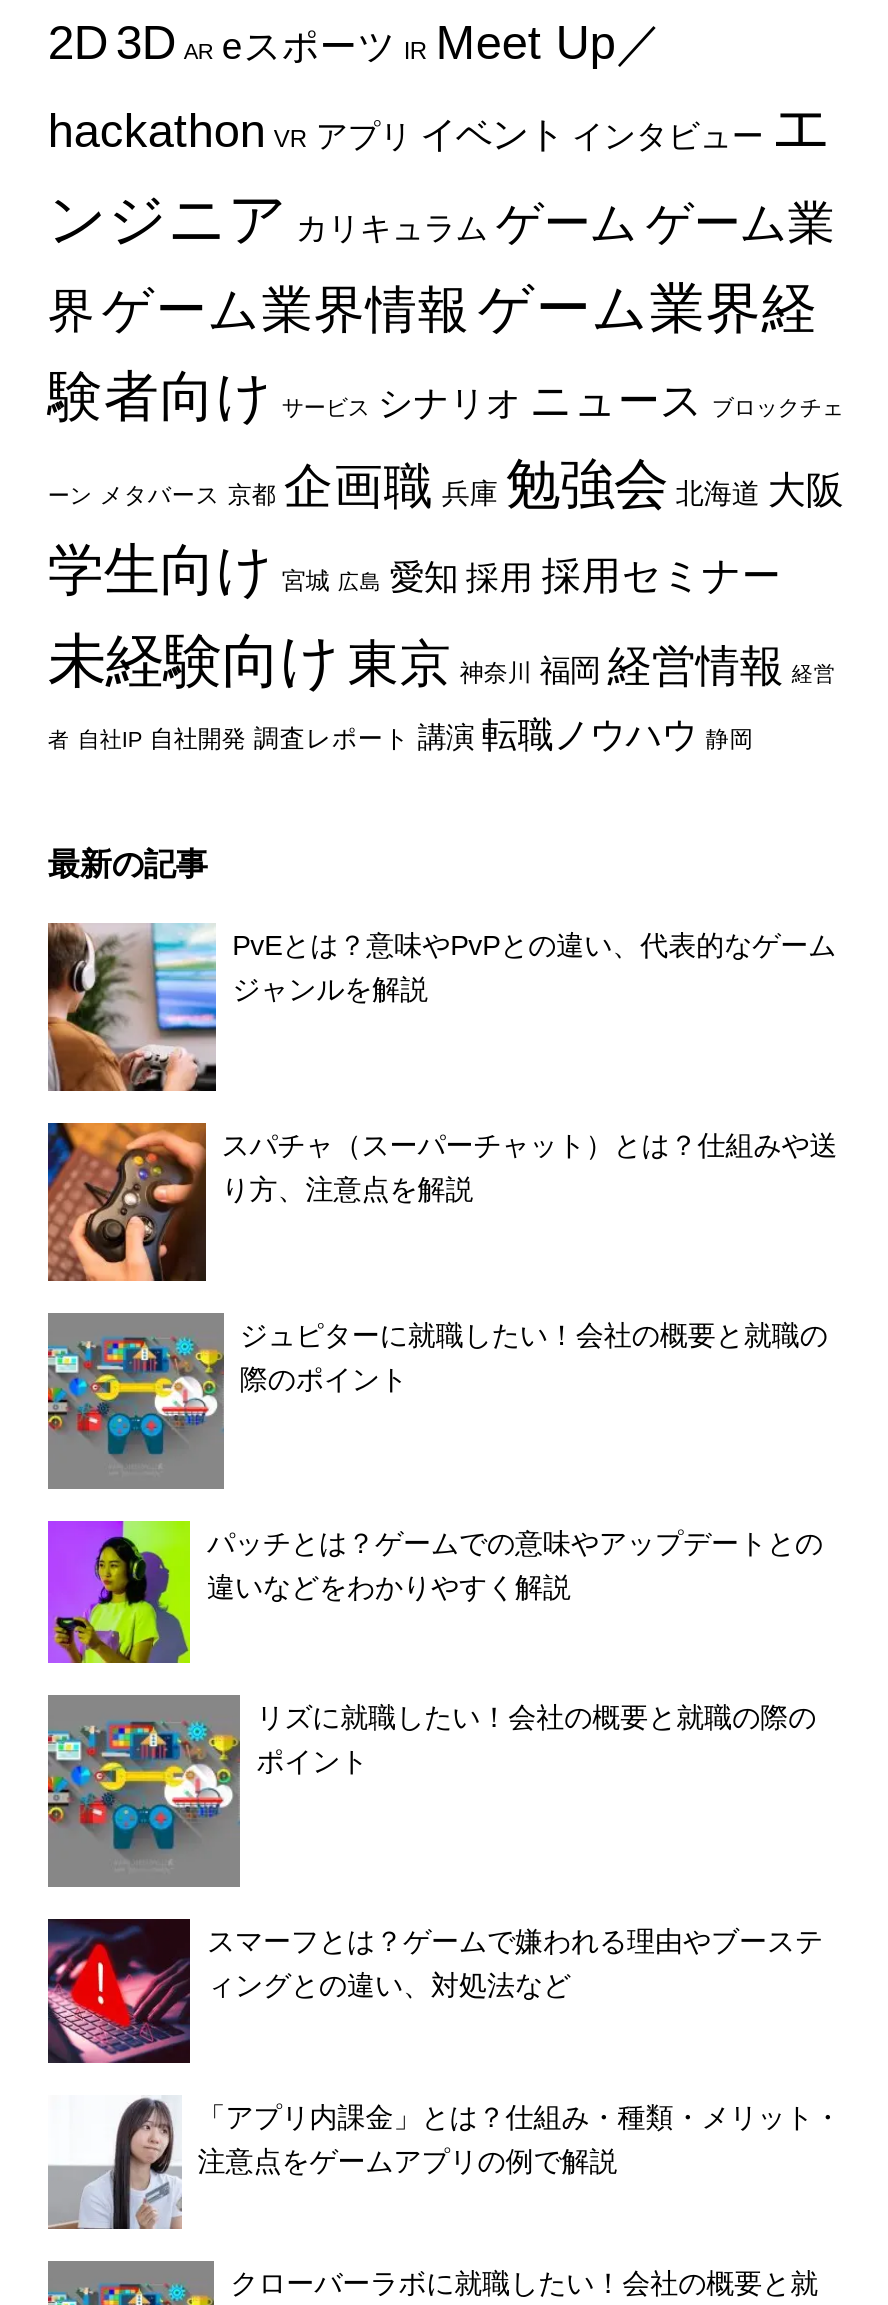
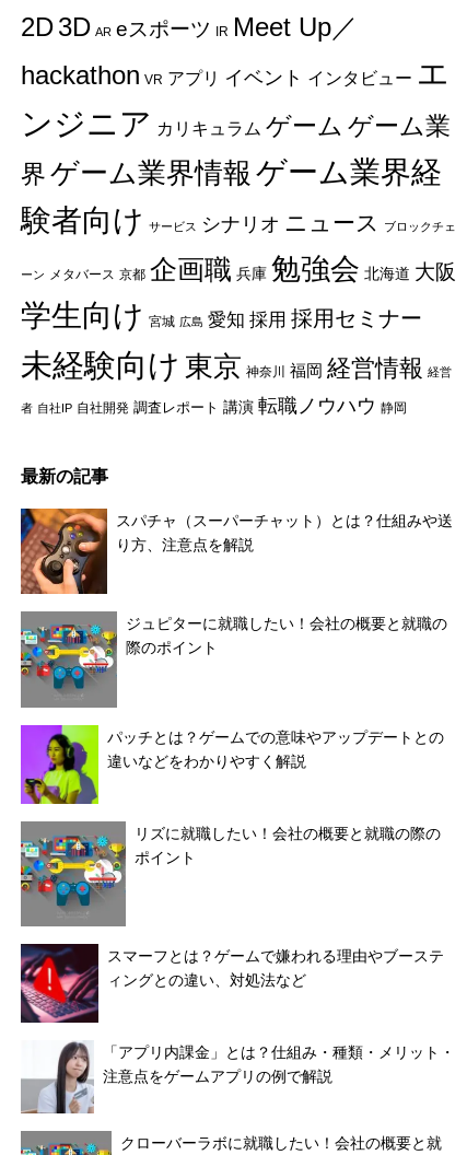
[46,921,836,1093] [image] | PvEとは？意味やPvPとの違い、代表的なゲーム | ジャンルを解説 -> none

